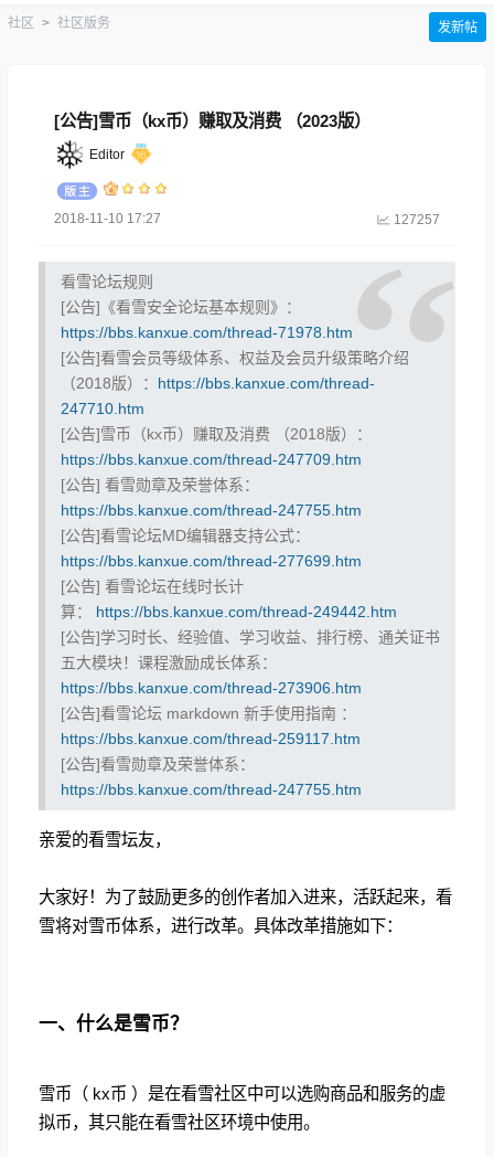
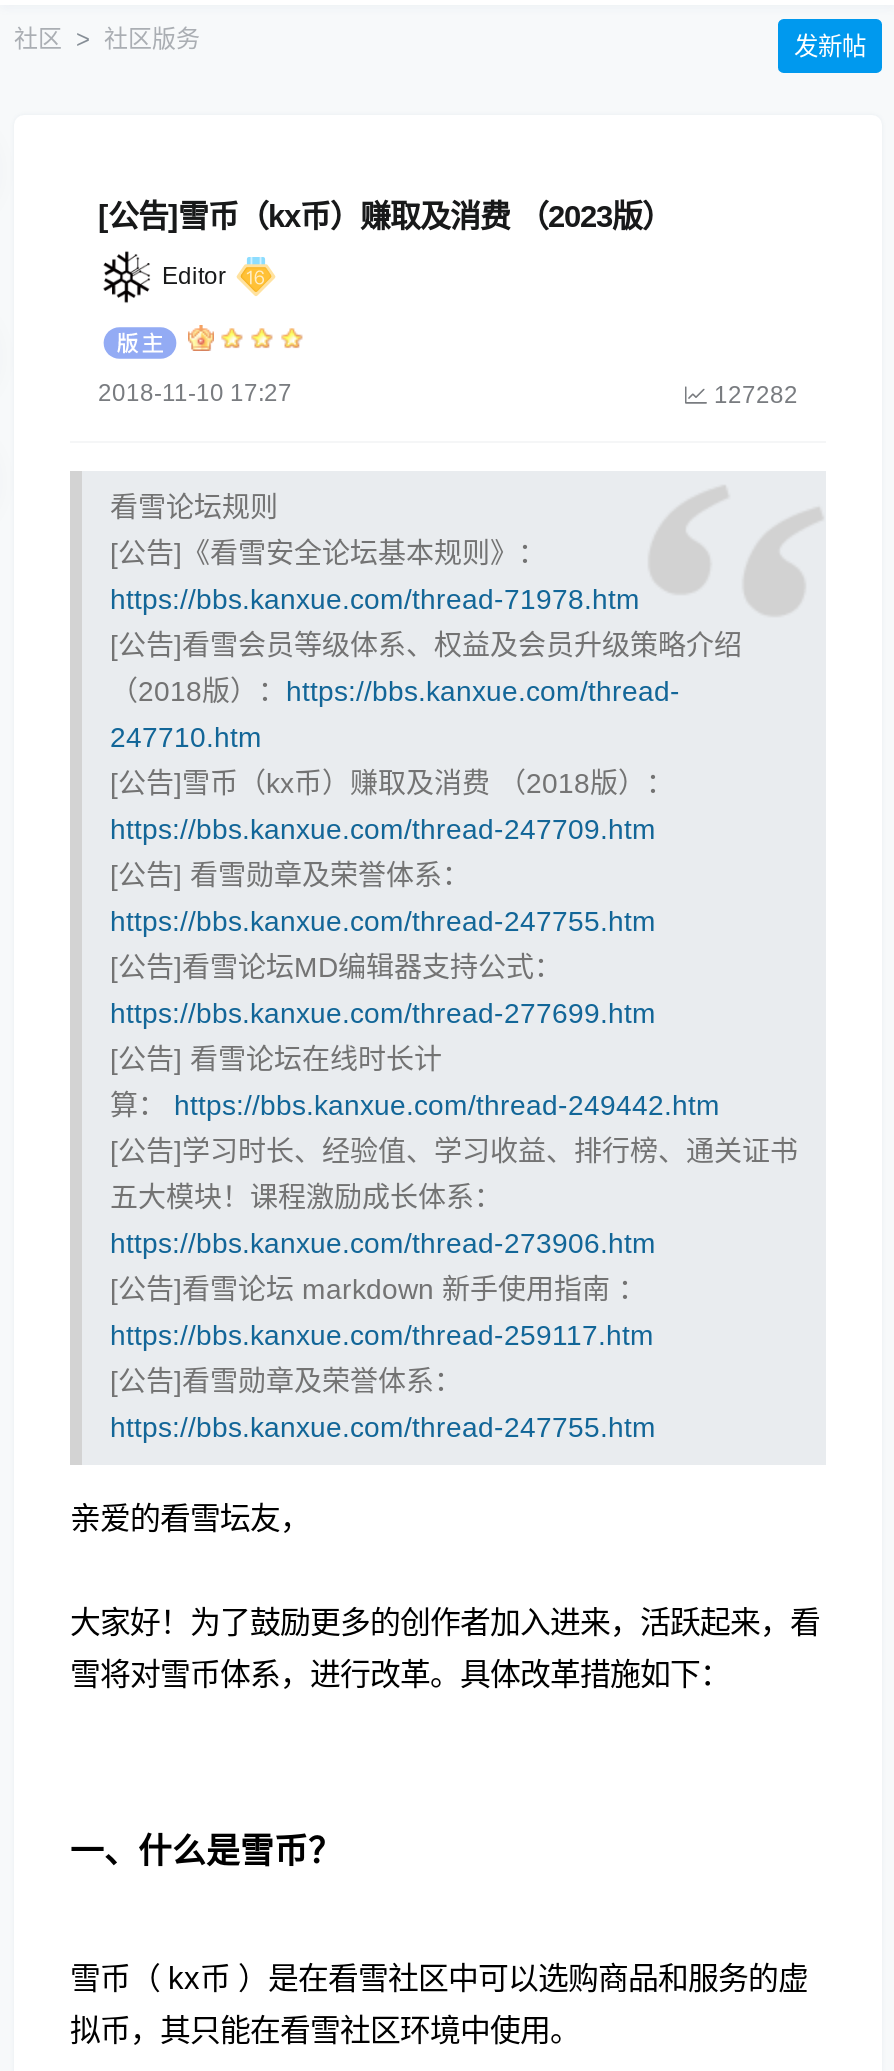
[394,212,440,227] 127257 -> [714,381,798,409] 127282

